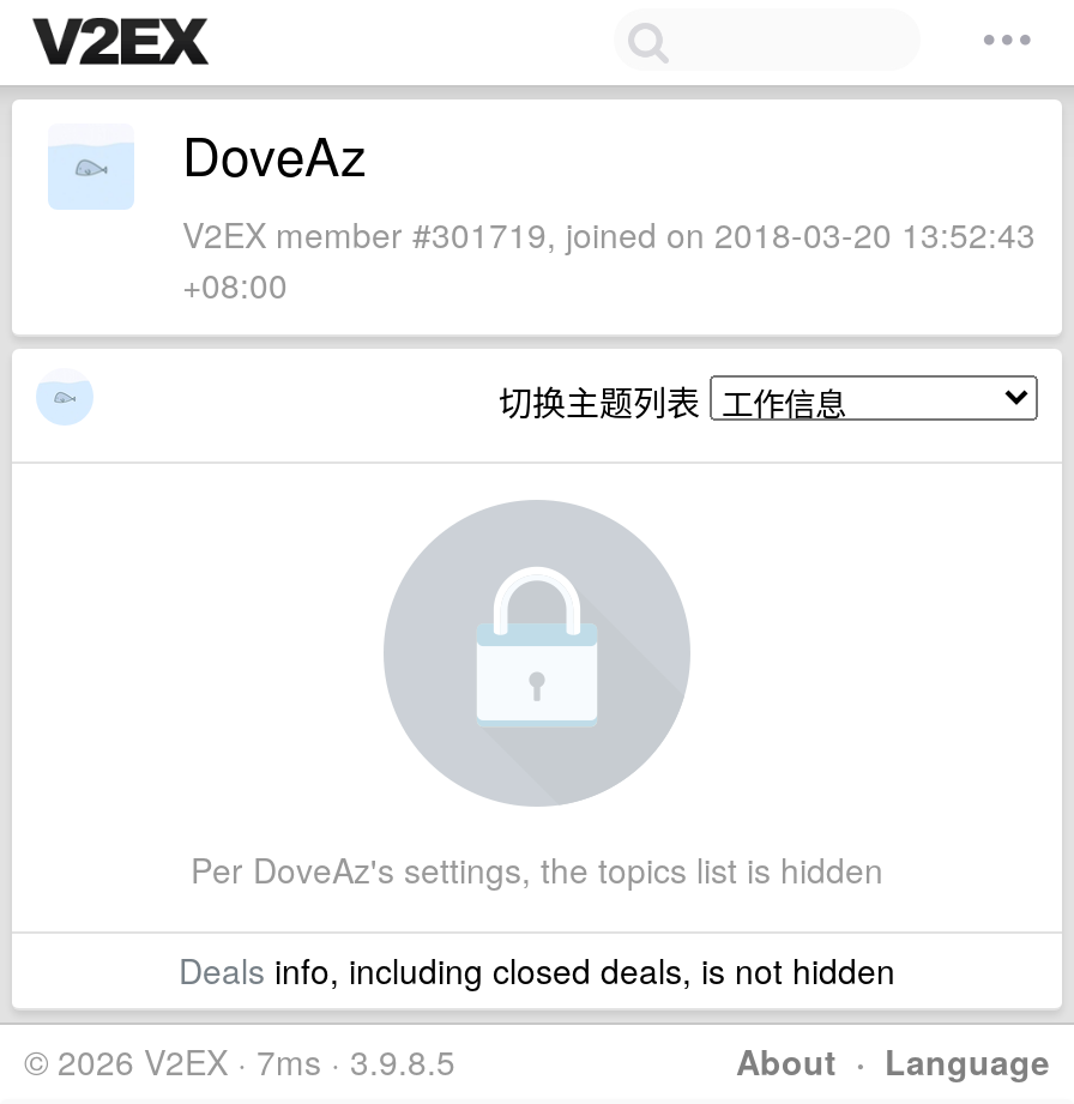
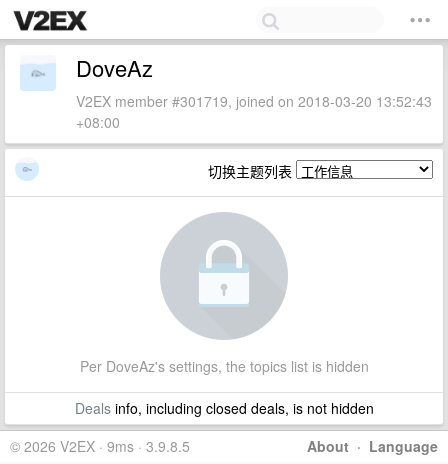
[24,1037,455,1085] © 2026 V2EX · 7ms · 3.9.8.5 -> [10,436,190,456] © 2026 V2EX · 9ms · 3.9.8.5

